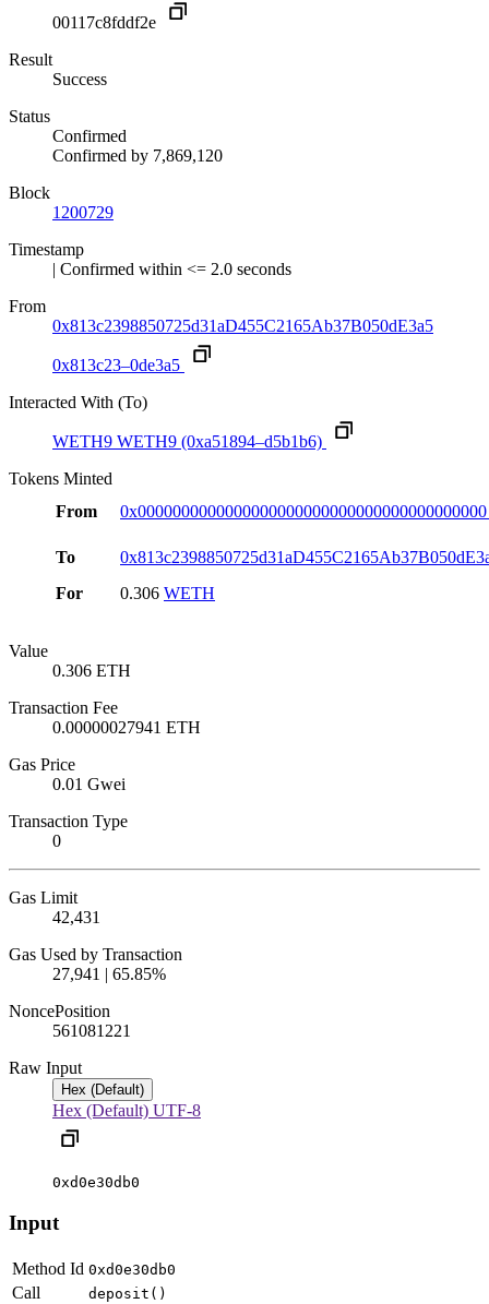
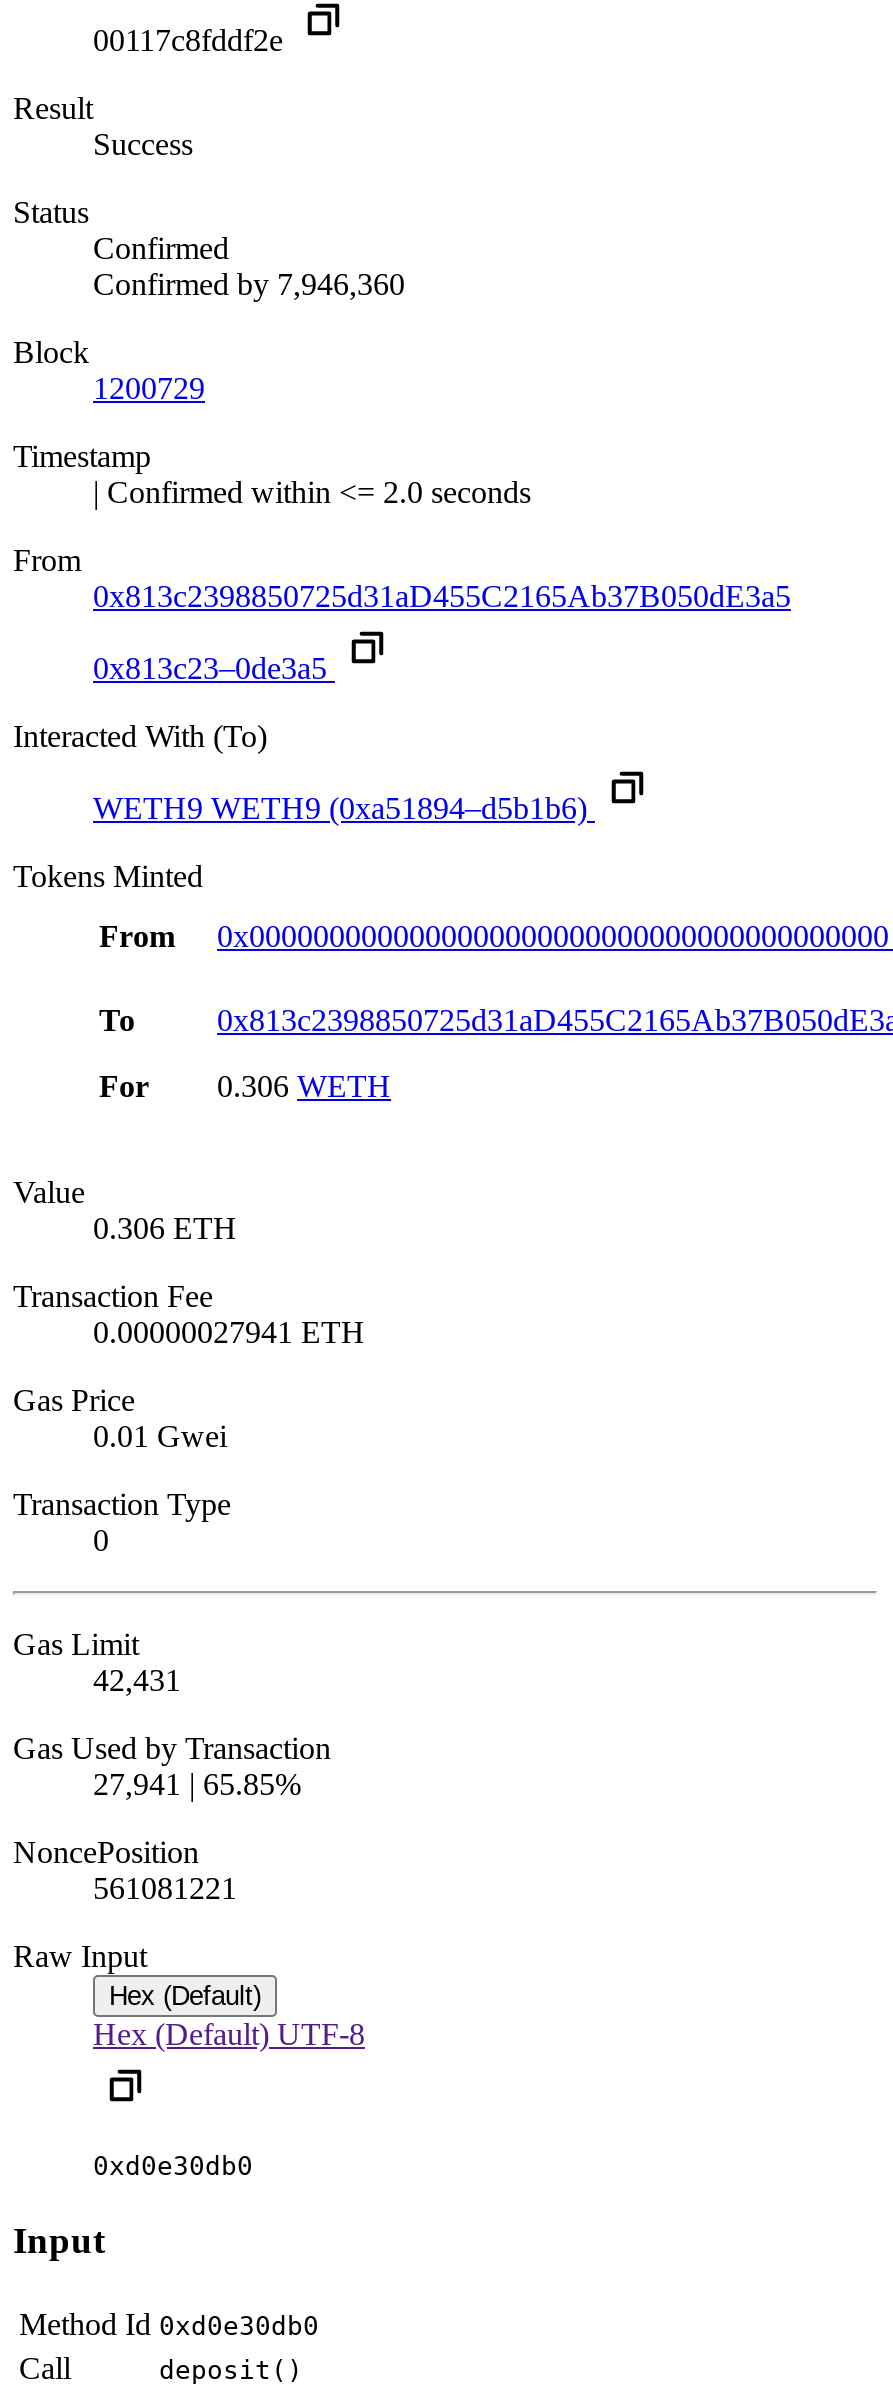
[52,147,223,165] Confirmed by 7,869,120 -> [93,268,405,302] Confirmed by 7,946,360

